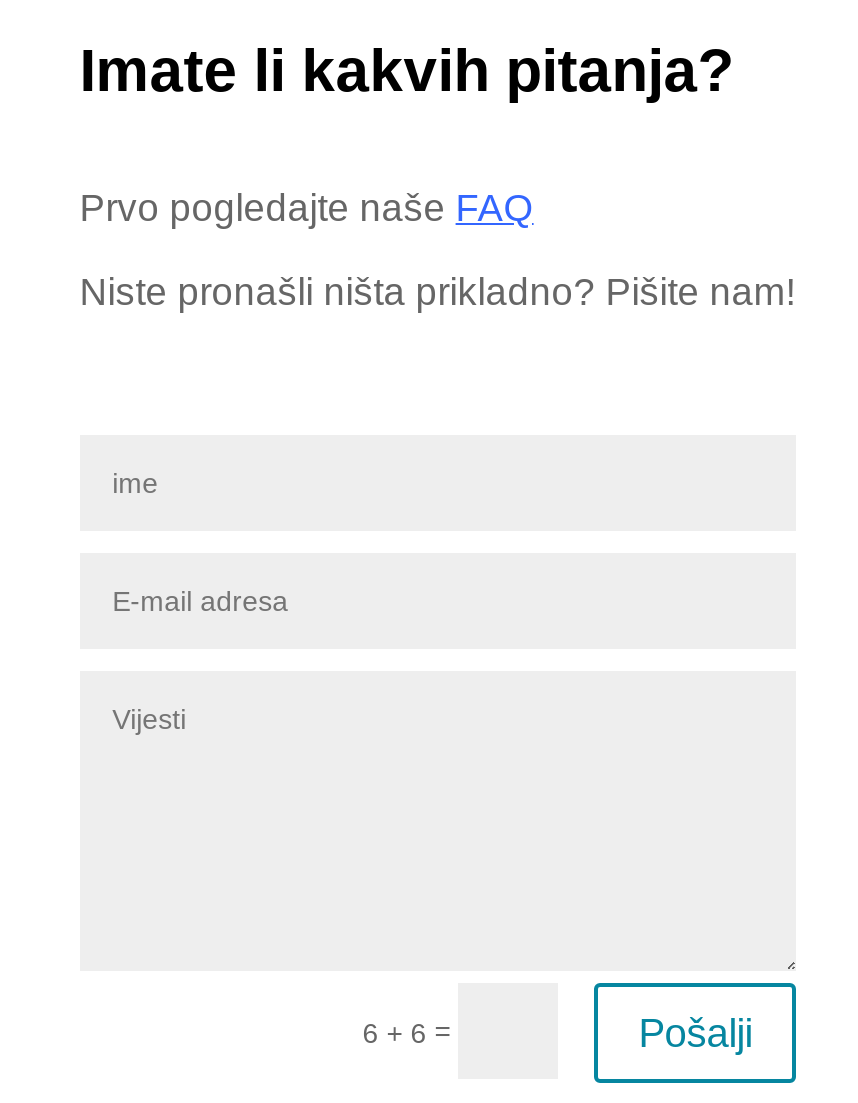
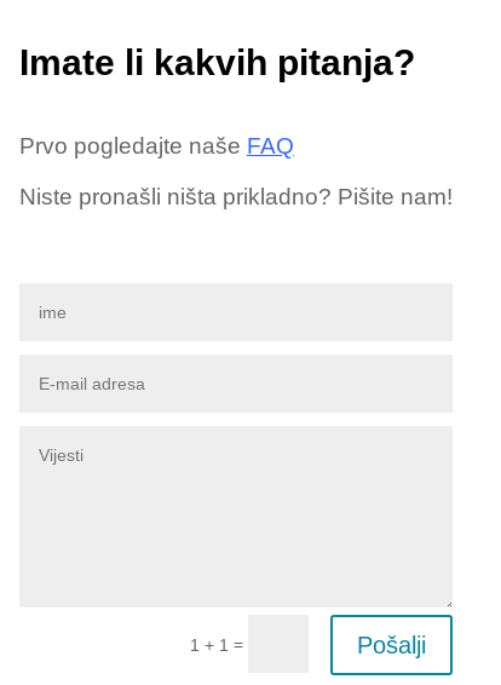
[362,1014,458,1048] 6 + 6 = -> [190,634,248,654] 1 + 1 =

